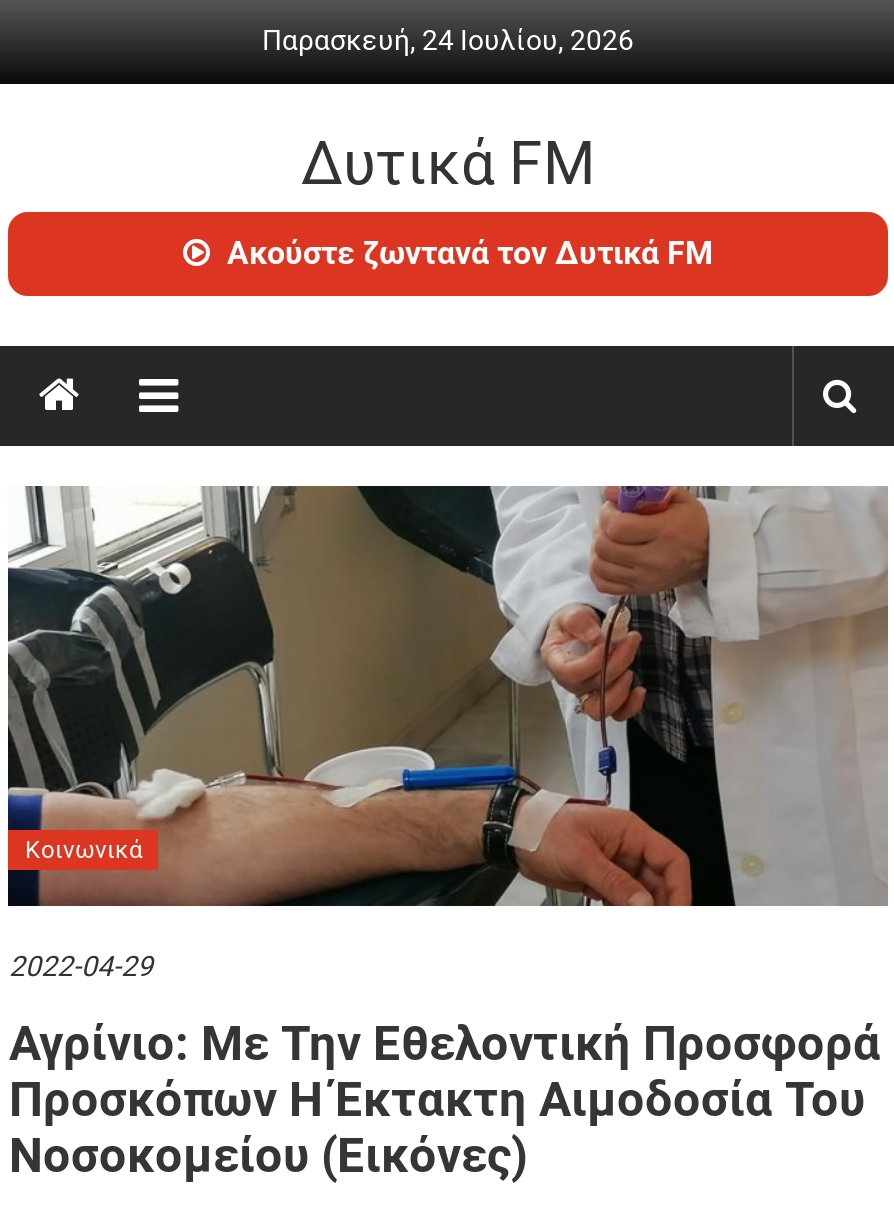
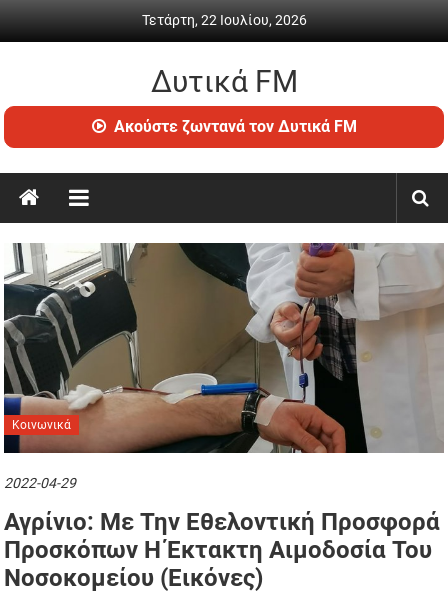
[262,24,634,56] Παρασκευή, 24 Ιουλίου, 2026 -> [141,12,306,28] Τετάρτη, 22 Ιουλίου, 2026

